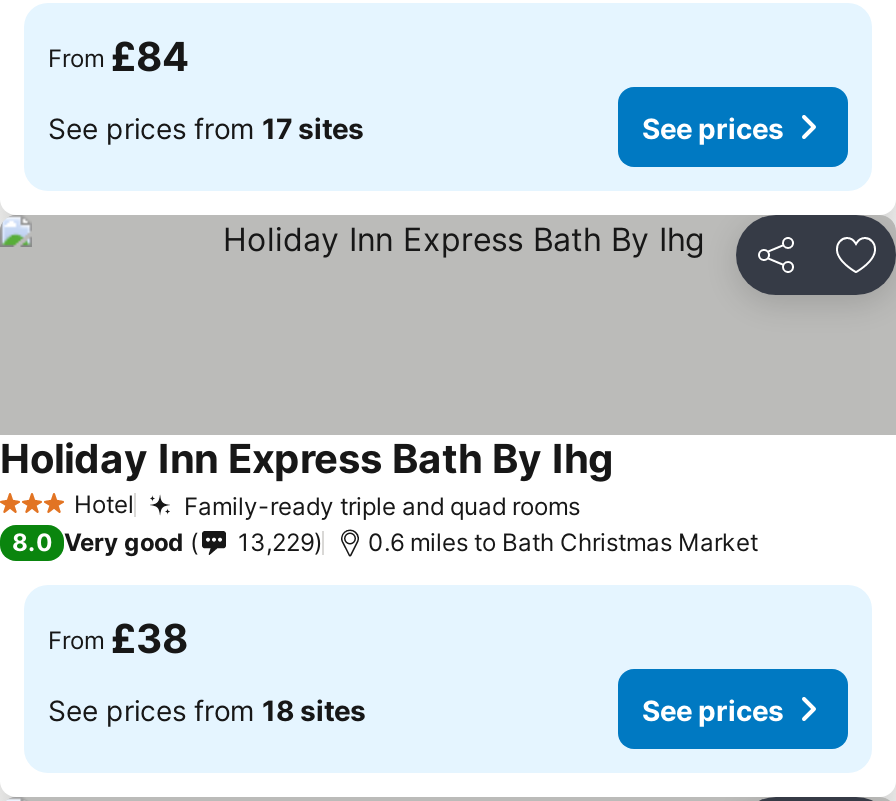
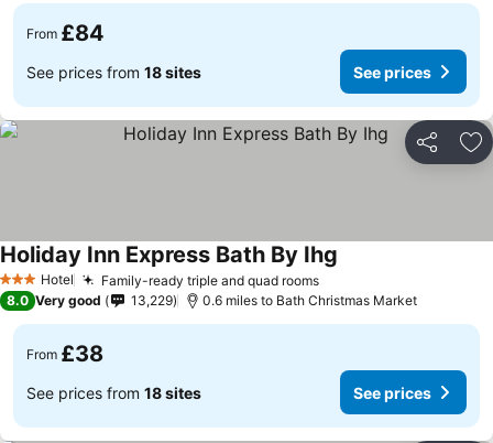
[48,110,364,144] See prices from 17 sites -> [26,62,201,81] See prices from 18 sites

